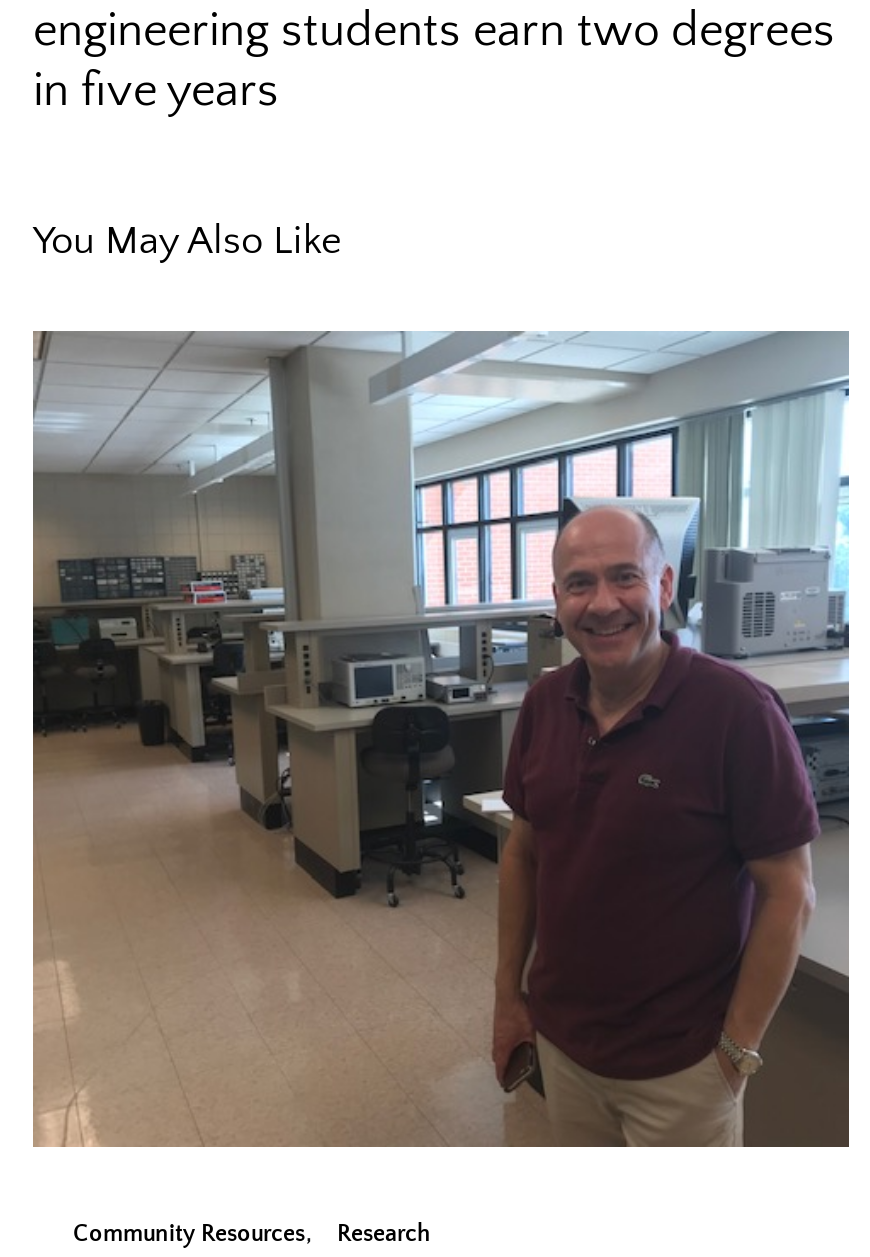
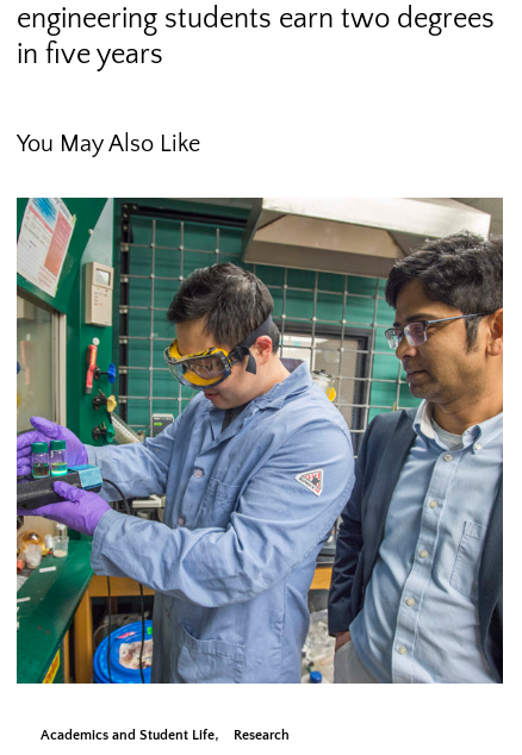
[31,330,851,1247] [image] | Community Resources -> [15,196,504,743] [image] | Academics and Student Life

